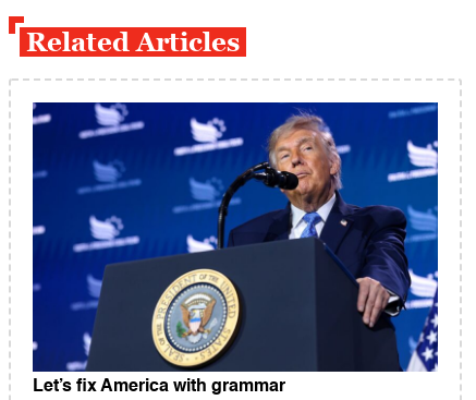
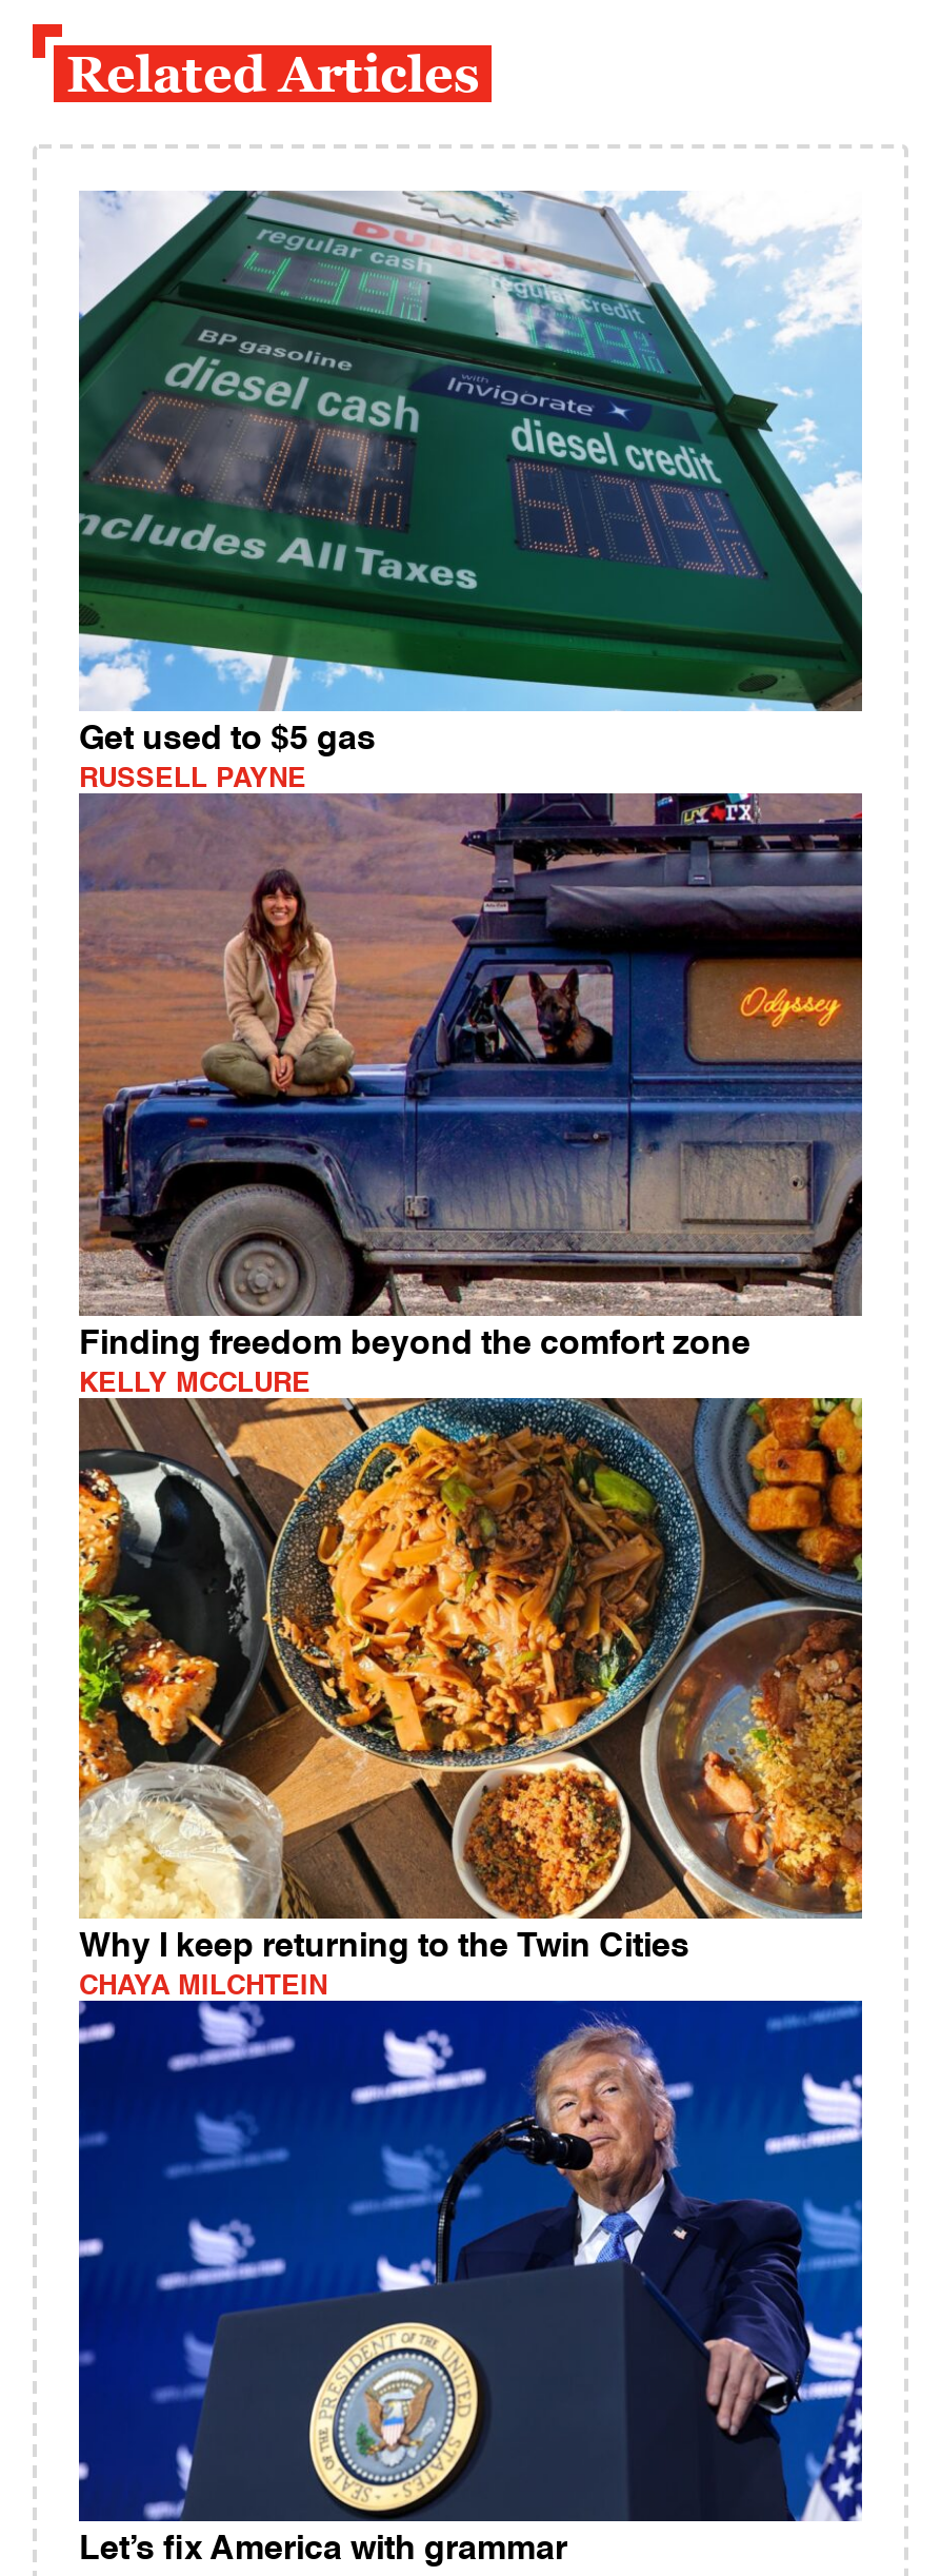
none -> [77,189,864,794] [image] | Get used to $5 gas | RUSSELL PAYNE
none -> [77,791,864,1398] [image] | Finding freedom beyond the comfort zone | KELLY MCCLURE
none -> [77,1396,864,2001] [image] | Why I keep returning to the Twin Cities | CHAYA MILCHTEIN

